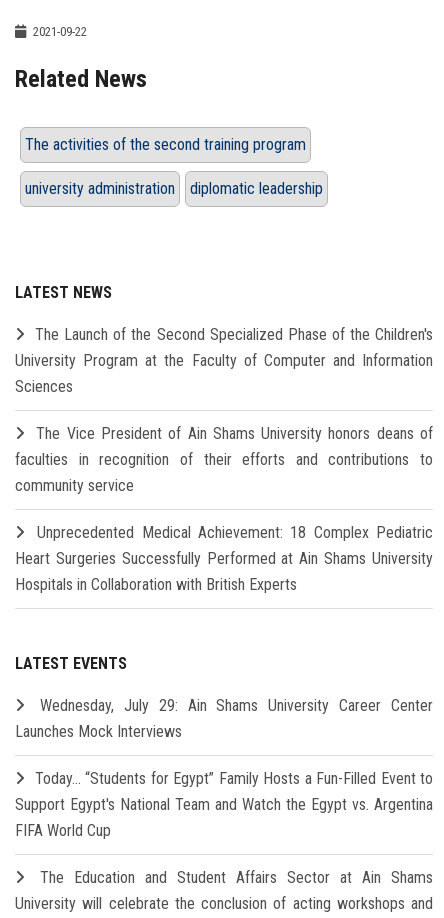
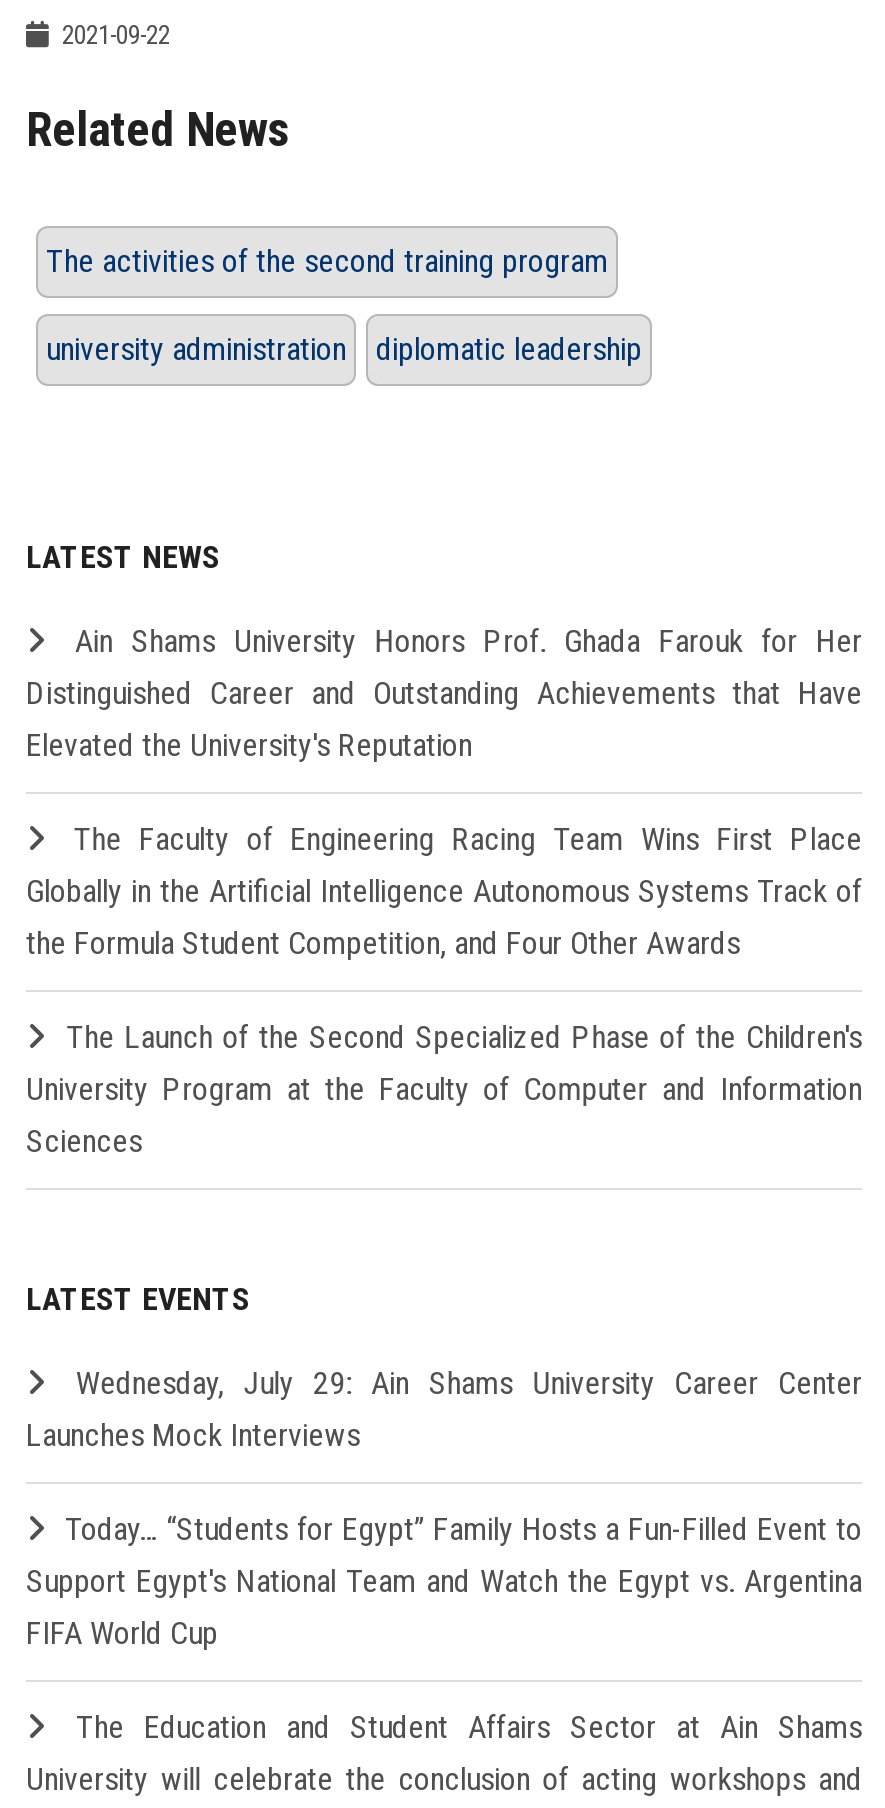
none -> [26,623,862,963] Ain Shams University Honors Prof. Ghada Farouk for Her | Distinguished Career and Outstanding Achievements that Have | Elevated the University's Reputation | The Faculty of Engineering Racing Team Wins First Place | Globally in the Artificial Intelligence Autonomous Systems Track of | the Formula Student Competition, and Four Other Awards
moved [15,325,433,396] -> [26,1019,862,1161]: The Launch of the Second Specialized Phase of the Children's | University Program at the Faculty of Computer and Information | Sciences
[15,424,433,594] The Vice President of Ain Shams University honors deans of | faculties in recognition of their efforts and contributions to | community service | Unprecedented Medical Achievement: 18 Complex Pediatric | Heart Surgeries Successfully Performed at Ain Shams University | Hospitals in Collaboration with British Experts -> none

